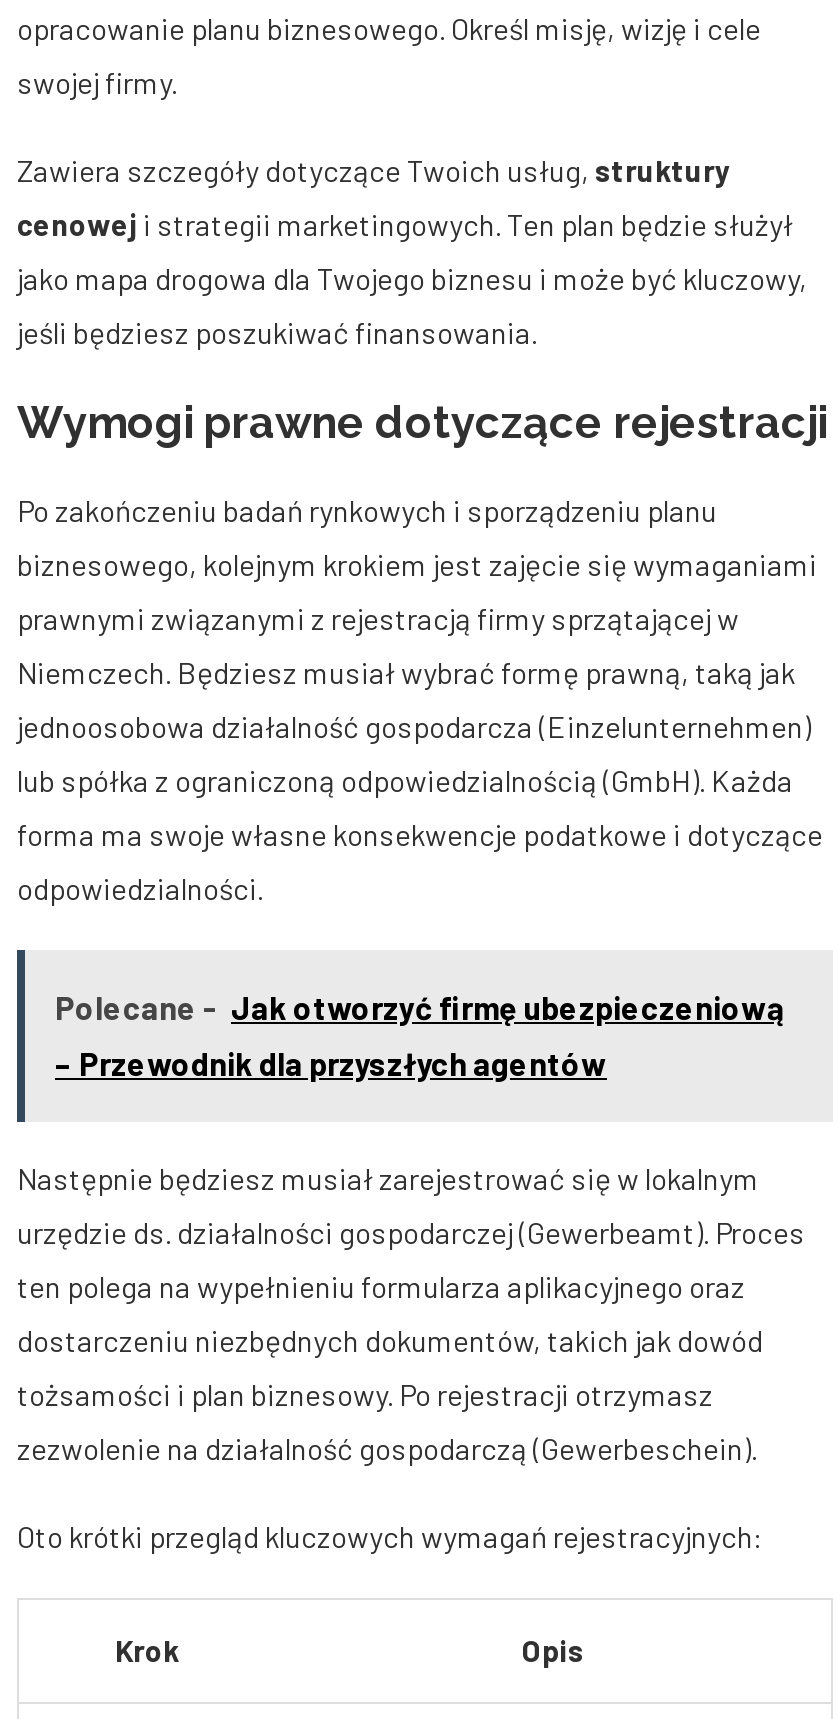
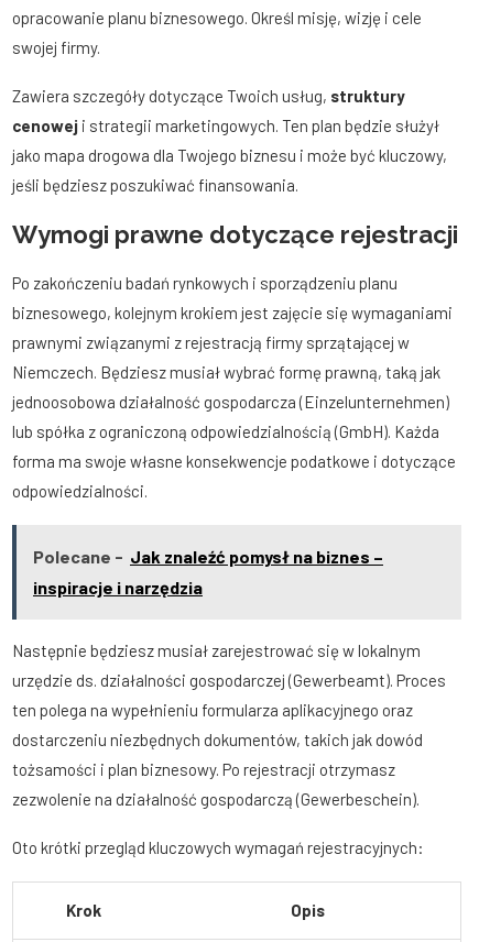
[55,988,783,1026] Polecane - Jak otworzyć firmę ubezpieczeniową -> [33,546,383,567] Polecane - Jak znaleźć pomysł na biznes –
[55,1044,607,1082] – Przewodnik dla przyszłych agentów -> [33,577,203,598] inspiracje i narzędzia

